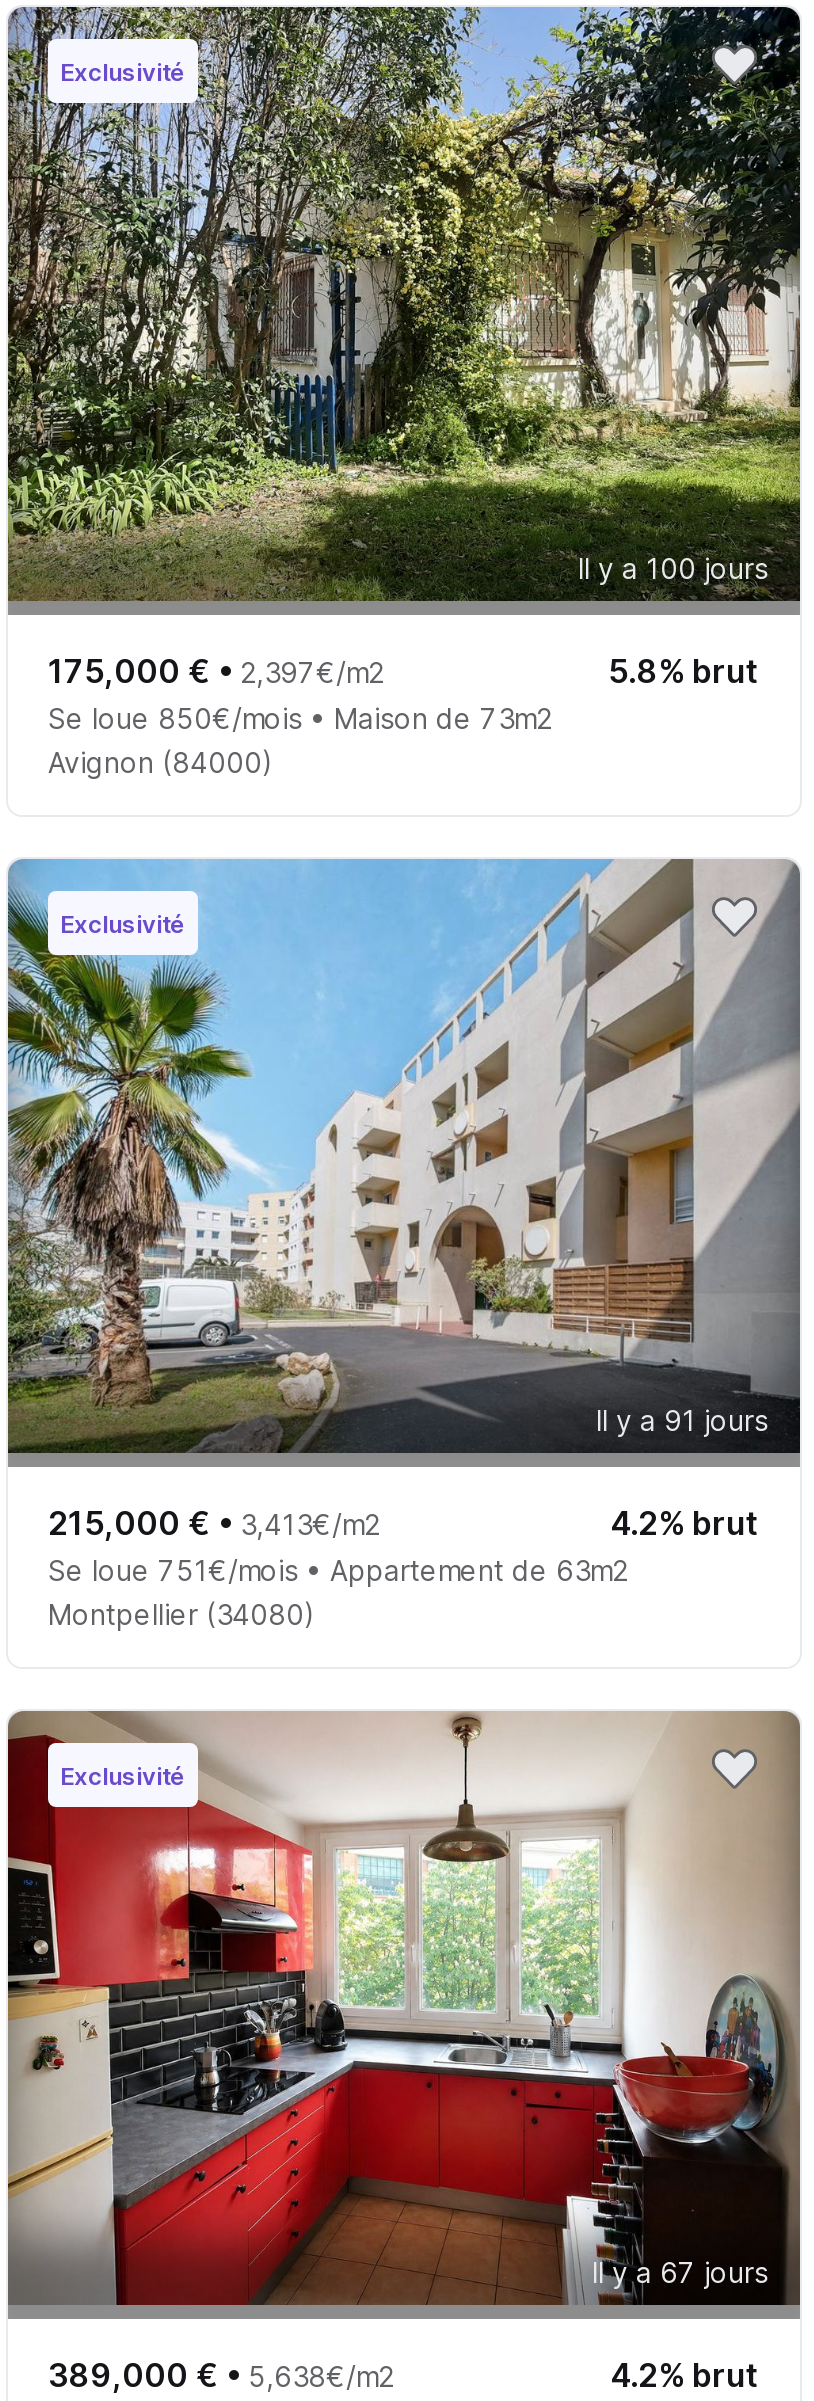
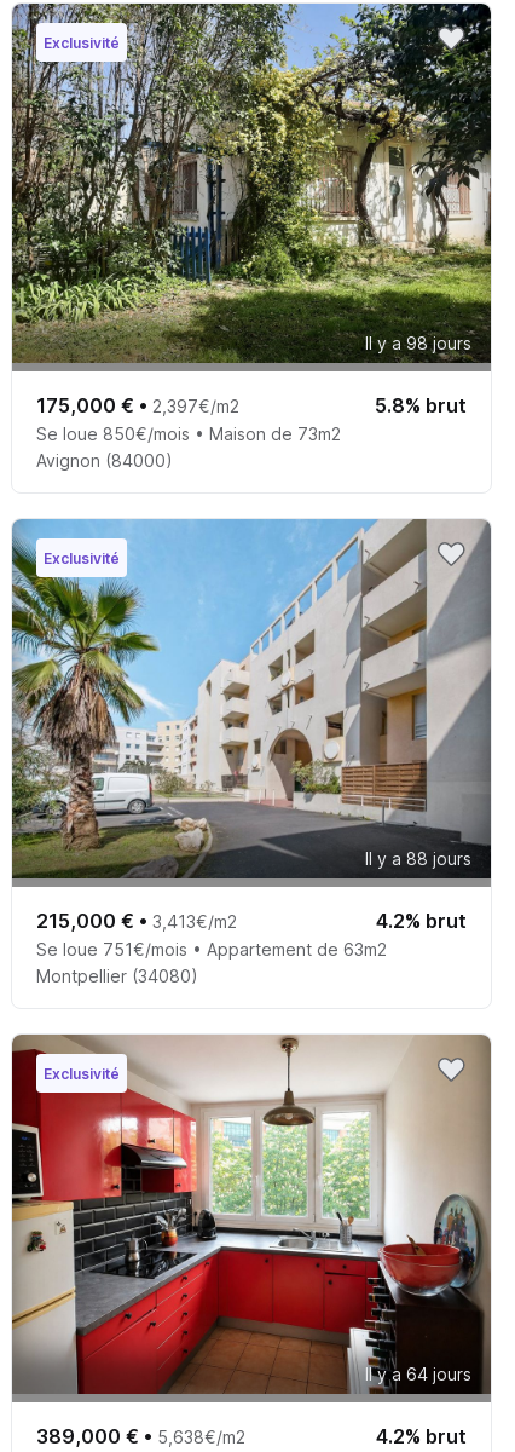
[578,551,768,585] Il y a 100 jours -> [365,333,471,353] Il y a 98 jours
[596,1403,768,1437] Il y a 91 jours -> [365,848,471,869] Il y a 88 jours
[592,2255,768,2289] Il y a 67 jours -> [365,1364,471,1384] Il y a 64 jours

